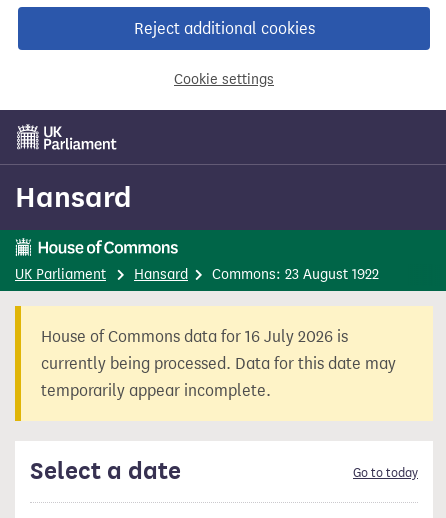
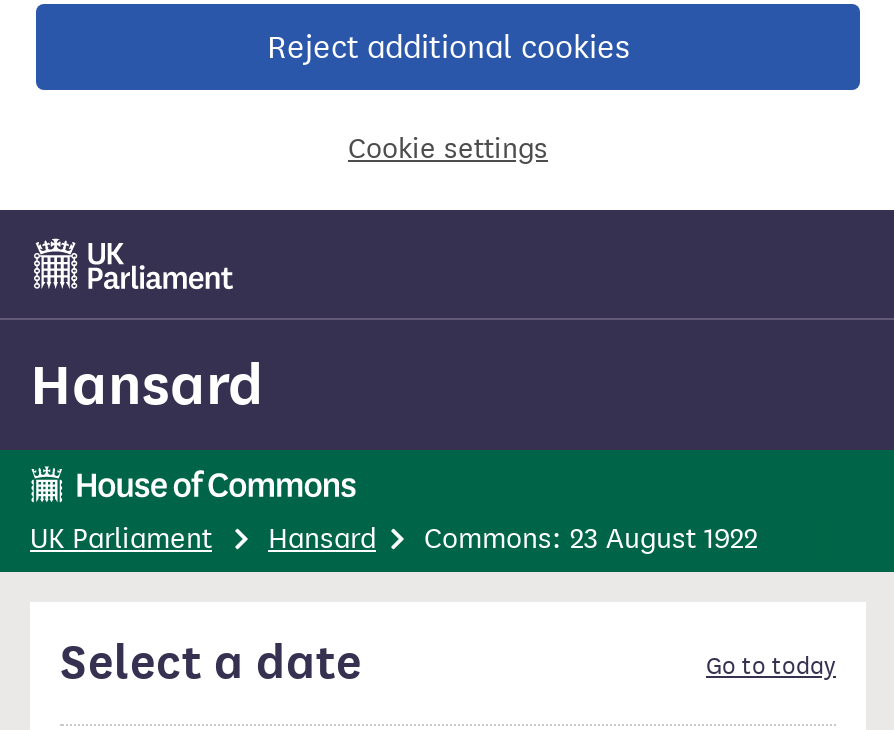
[14,305,432,423] [image] | House of Commons data for 16 July 2026 is | currently being processed. Data for this date may | temporarily appear incomplete. -> none

